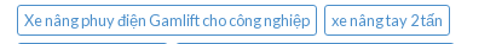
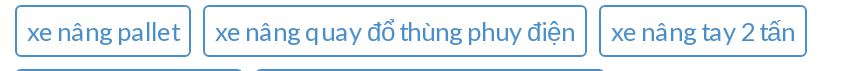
[24,11,310,30] Xe nâng phuy điện Gamlift cho công nghiệp -> [27,15,575,47] xe nâng pallet | xe nâng quay đổ thùng phuy điện

